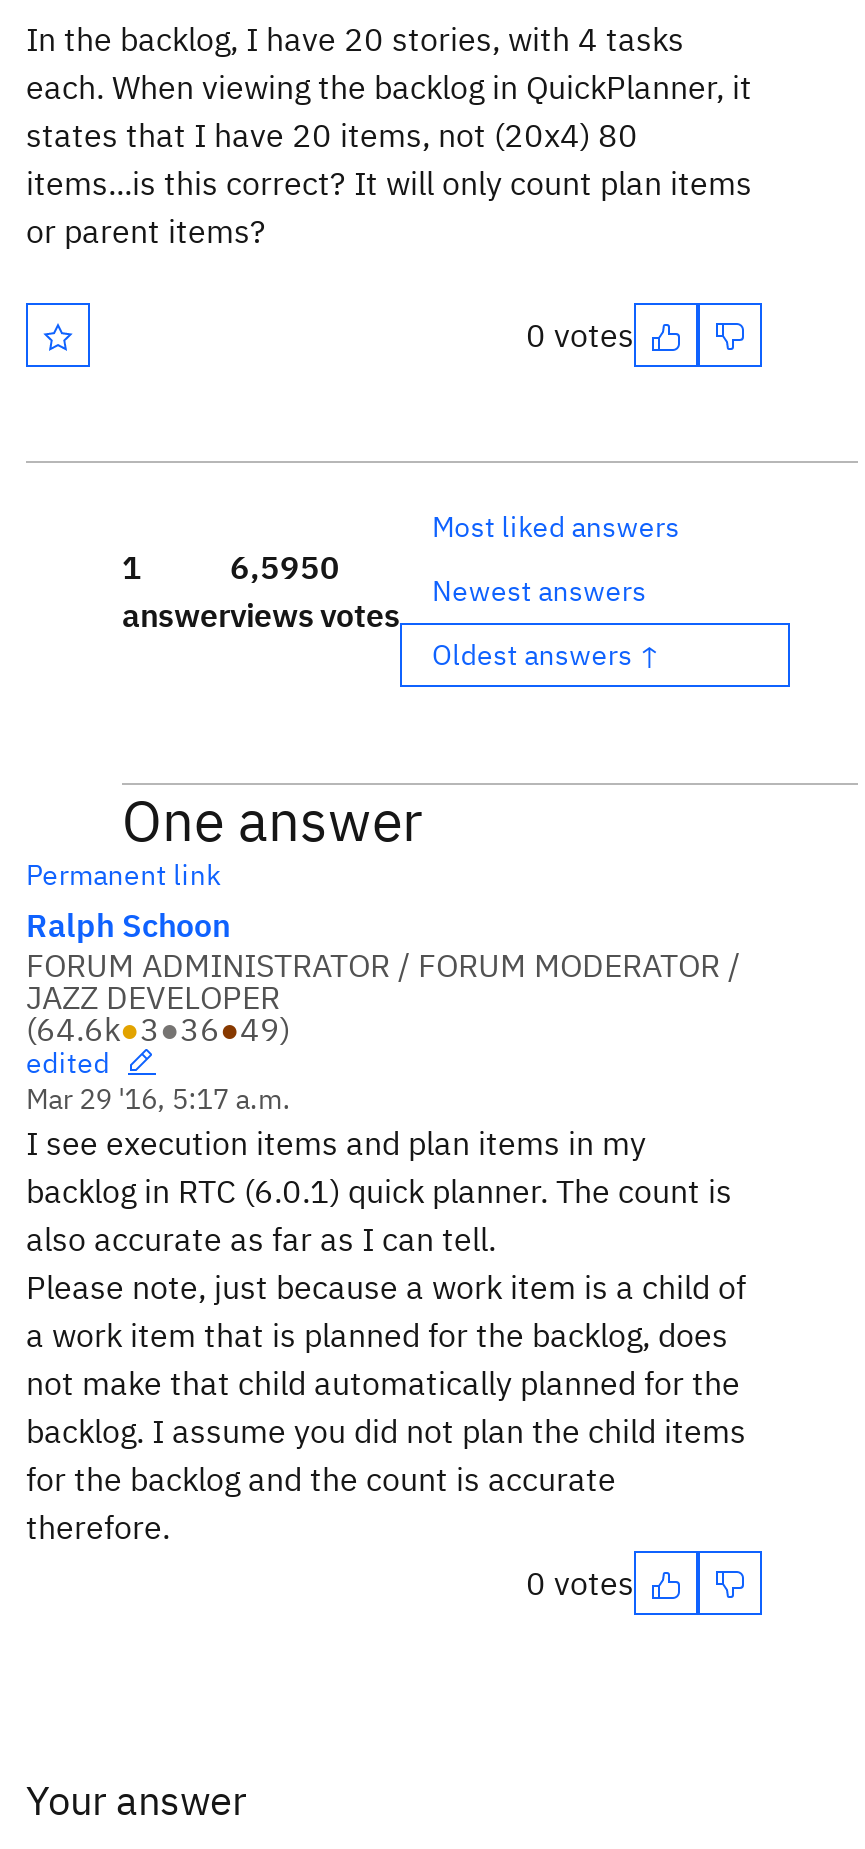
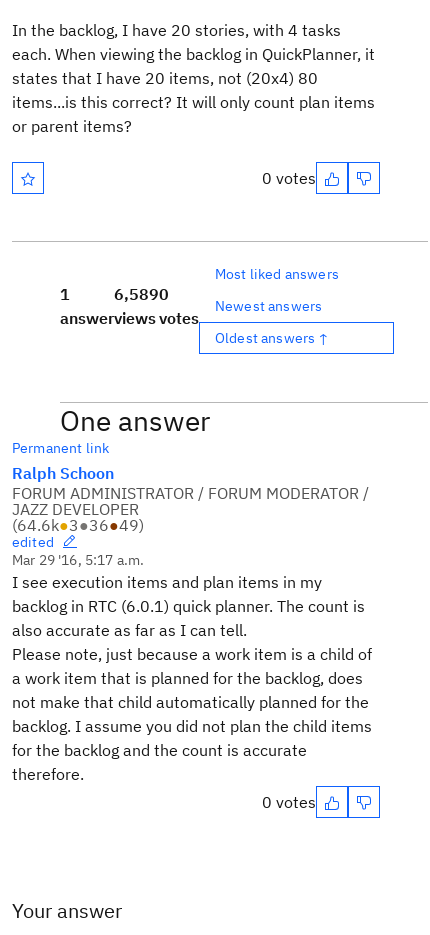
[230,547,340,587] 6,595 0 -> [114,284,169,304] 6,589 0

